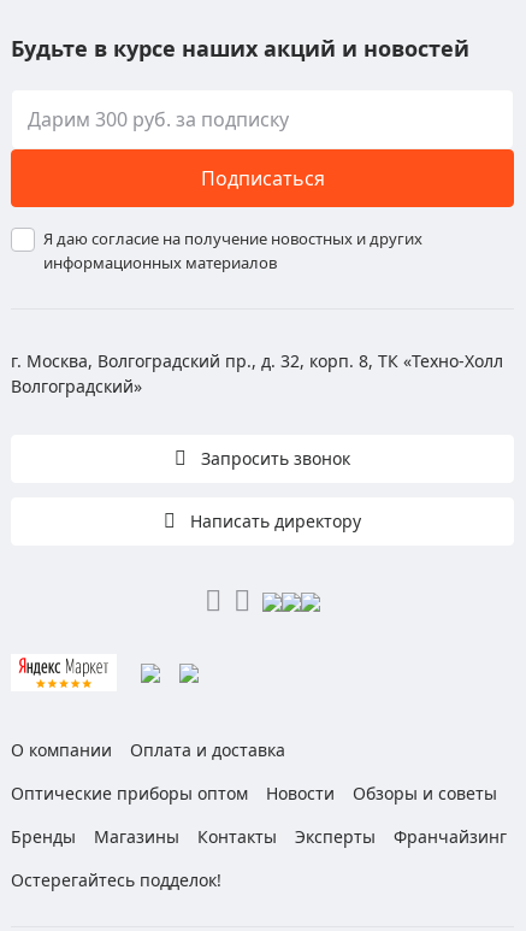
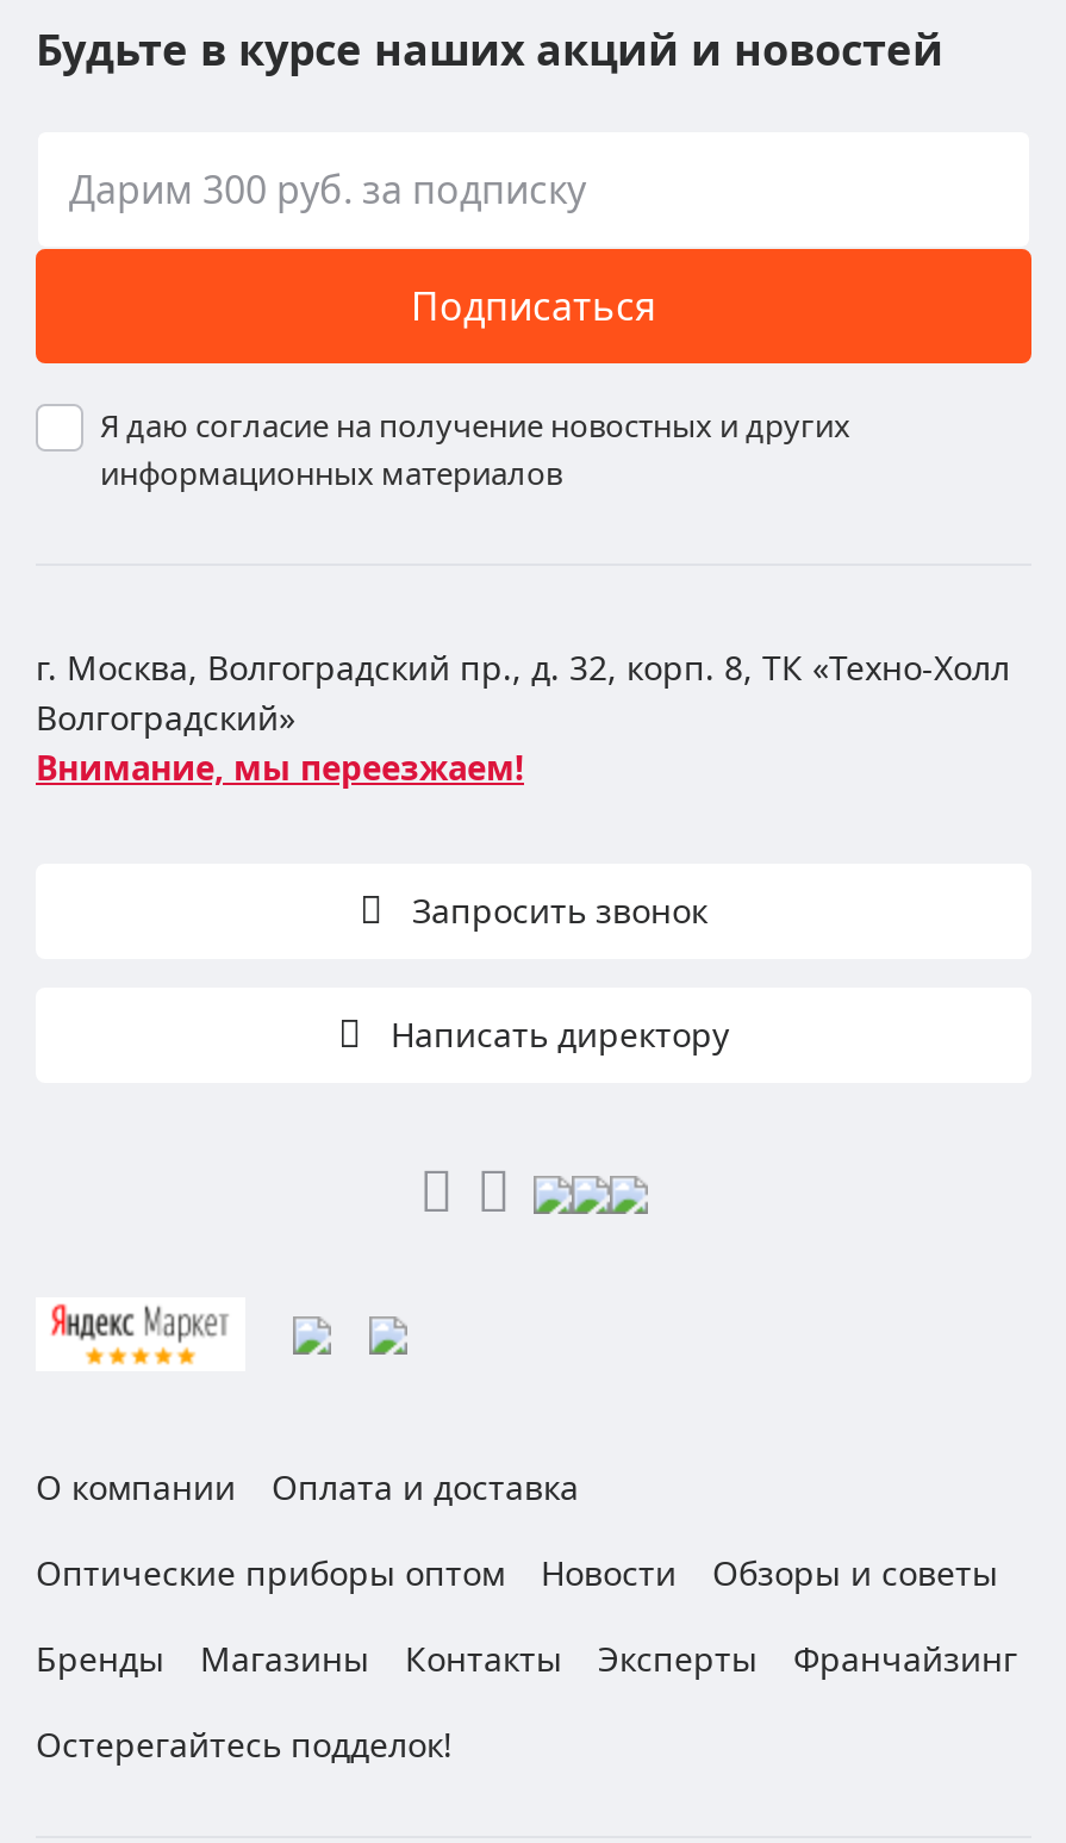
none -> [36,745,524,790] Внимание, мы переезжаем!

